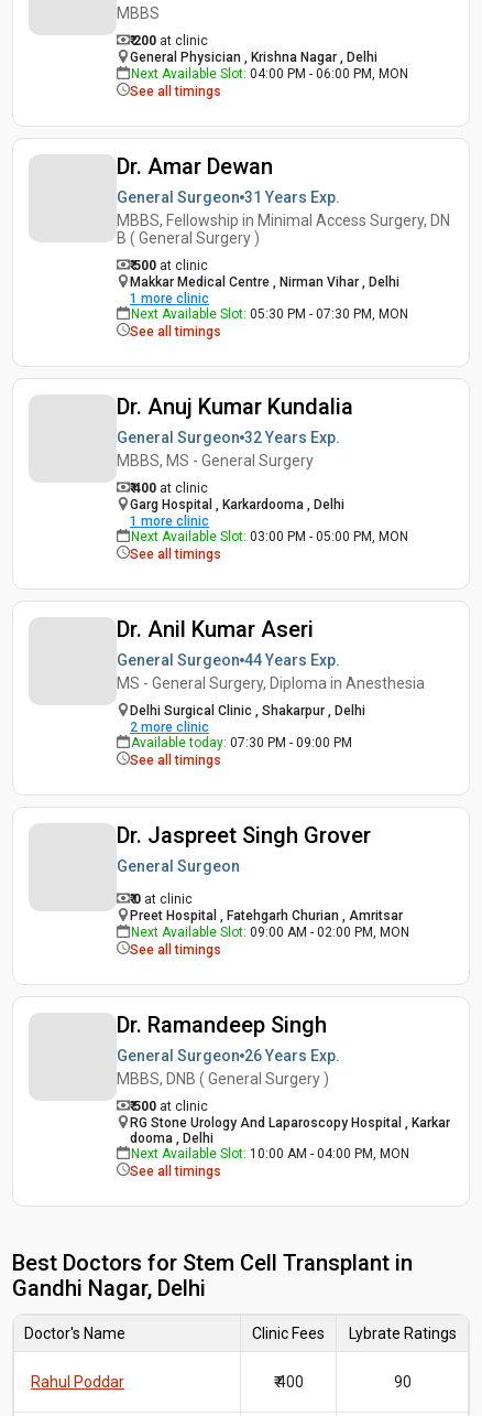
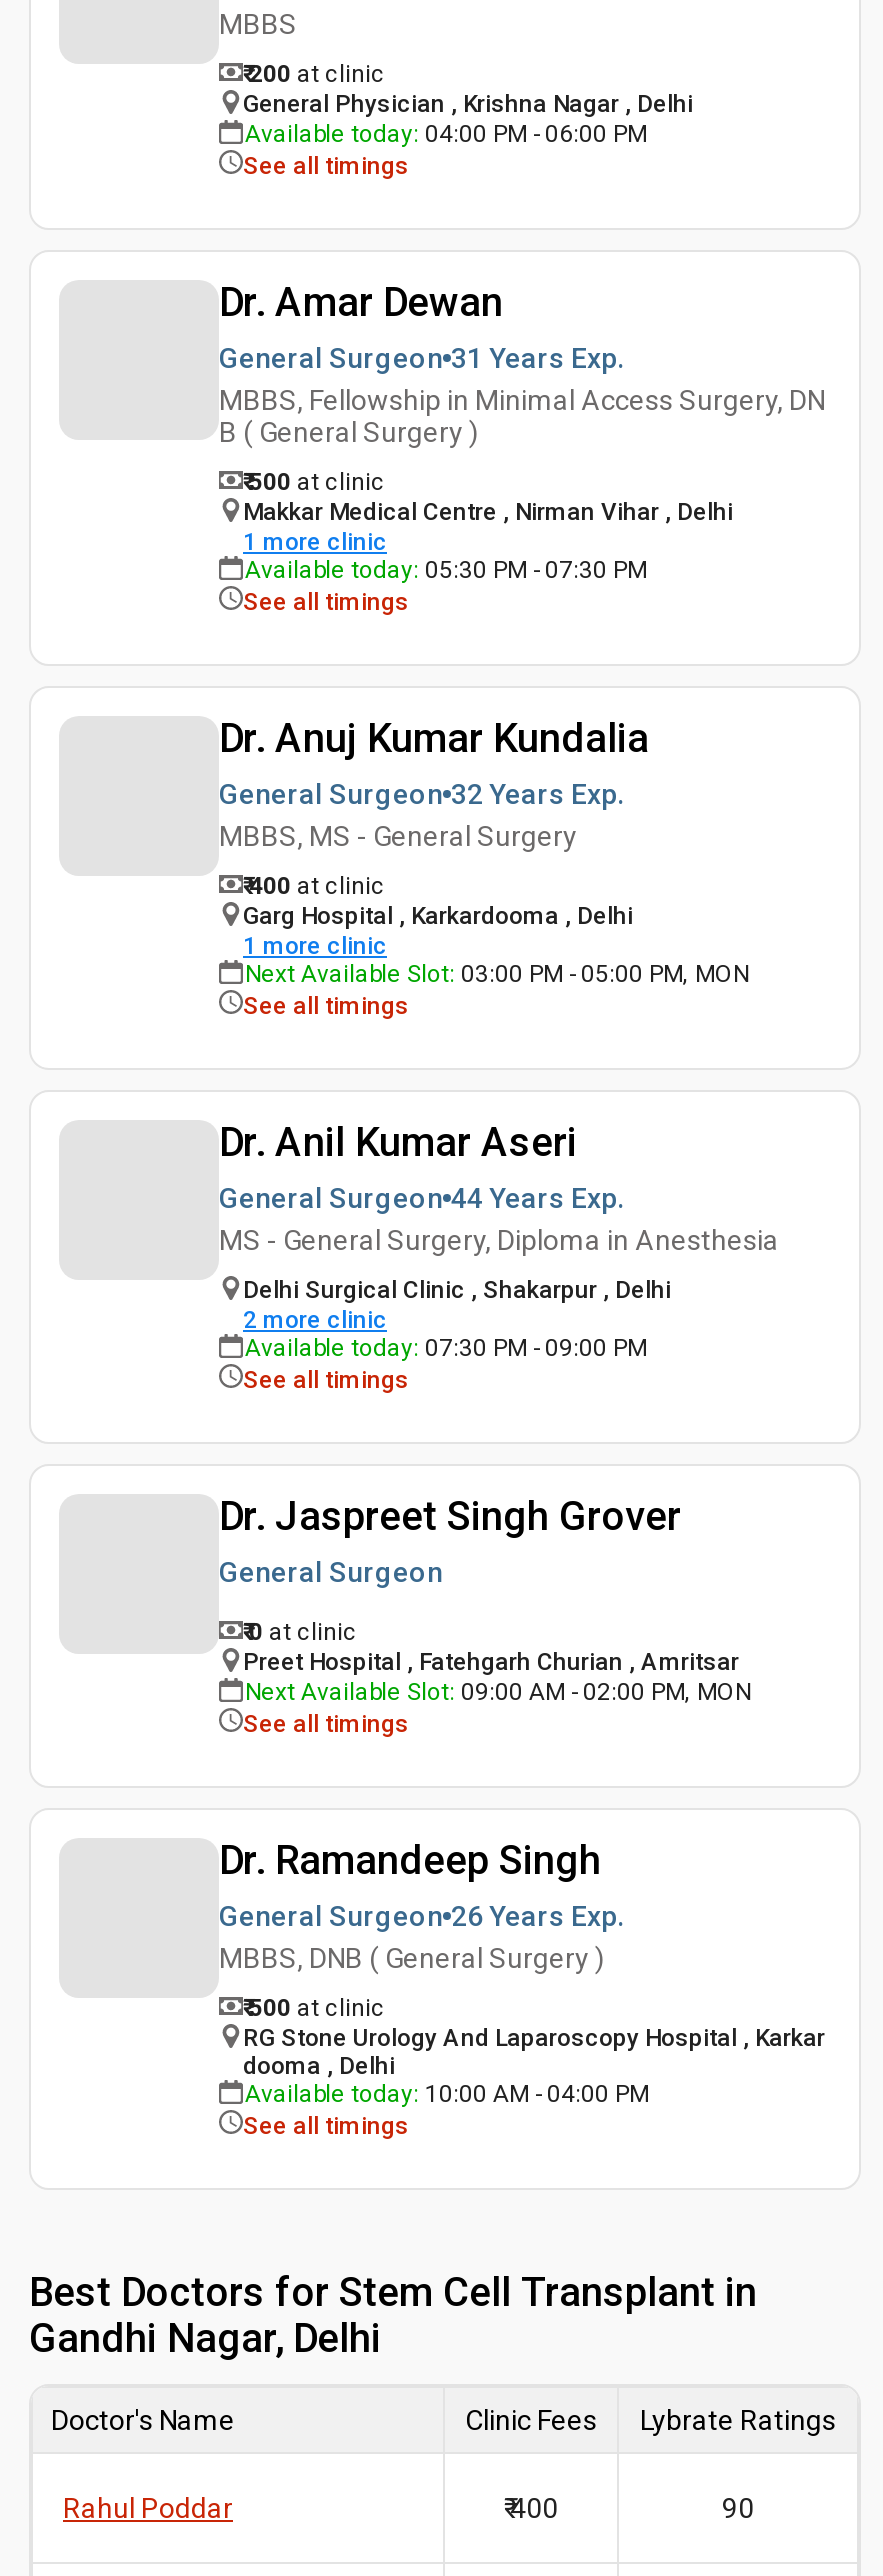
[131,66,408,82] Next Available Slot: 04:00 PM - 06:00 PM, MON -> [245,120,647,148] Available today: 04:00 PM - 06:00 PM
[131,306,408,322] Next Available Slot: 05:30 PM - 07:30 PM, MON -> [245,556,647,584] Available today: 05:30 PM - 07:30 PM
[131,1146,409,1161] Next Available Slot: 10:00 AM - 04:00 PM, MON -> [245,2080,649,2108] Available today: 10:00 AM - 04:00 PM

